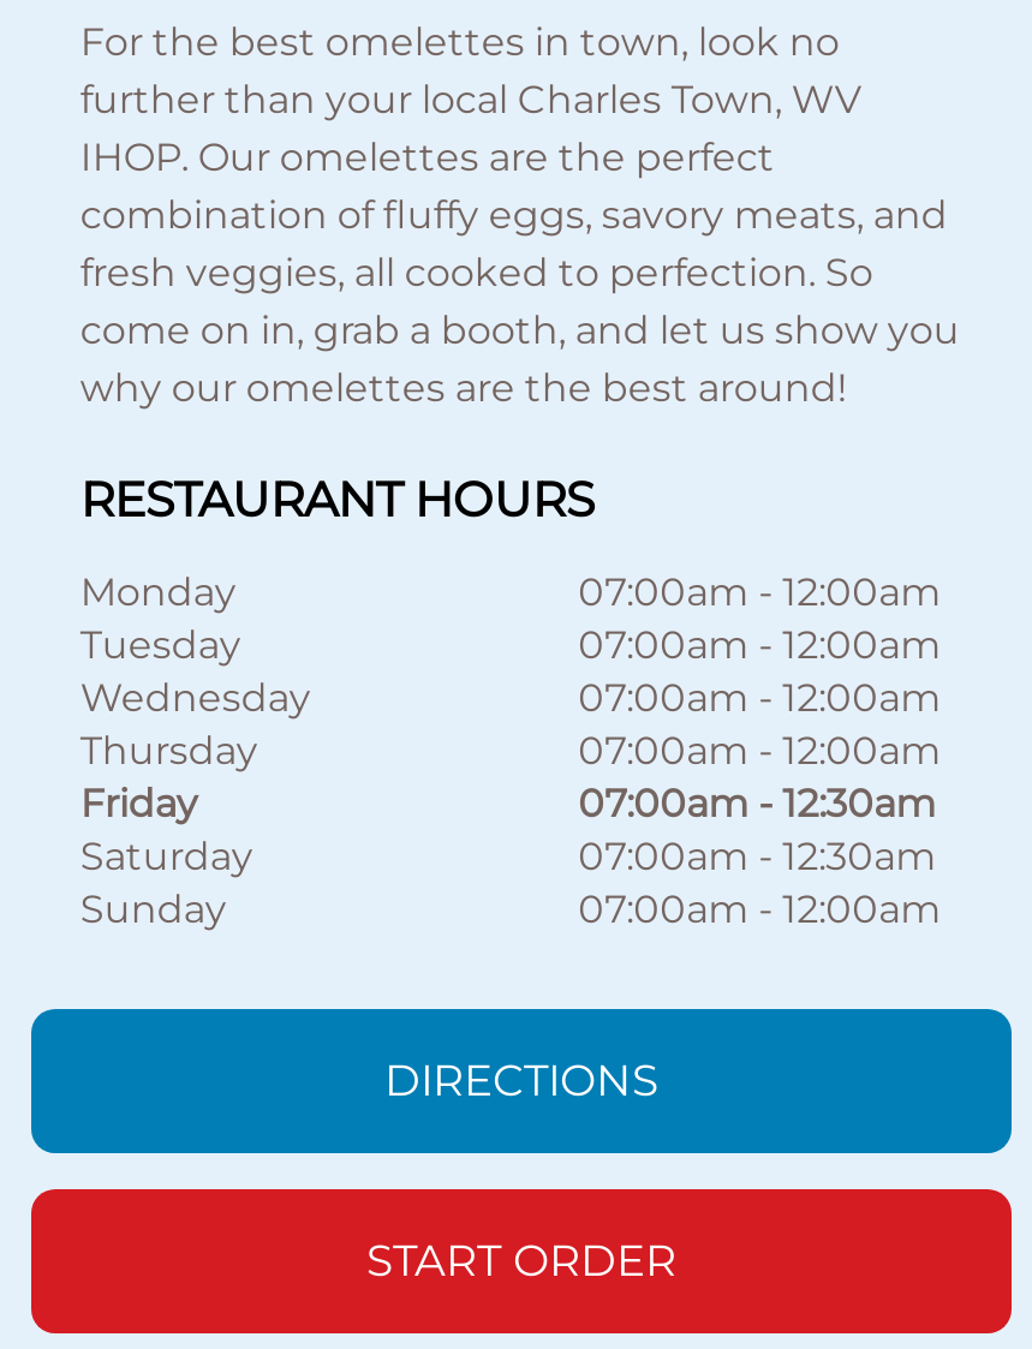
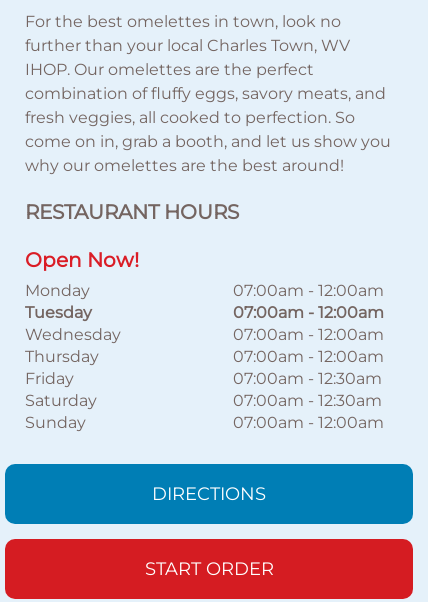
none -> [25,248,139,272] Open Now!

